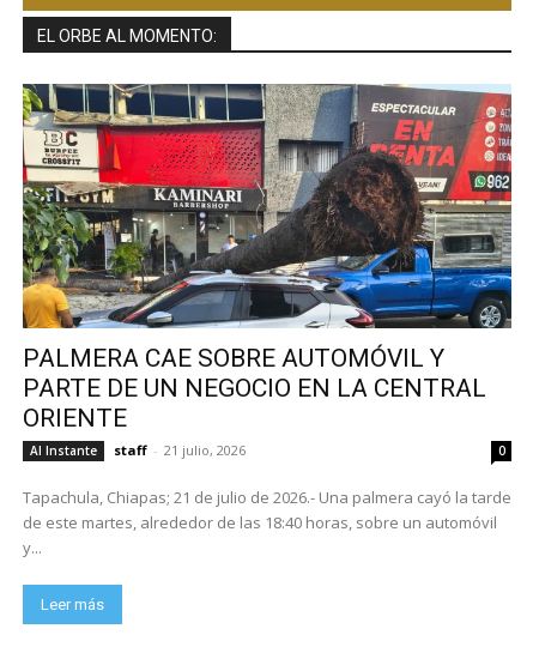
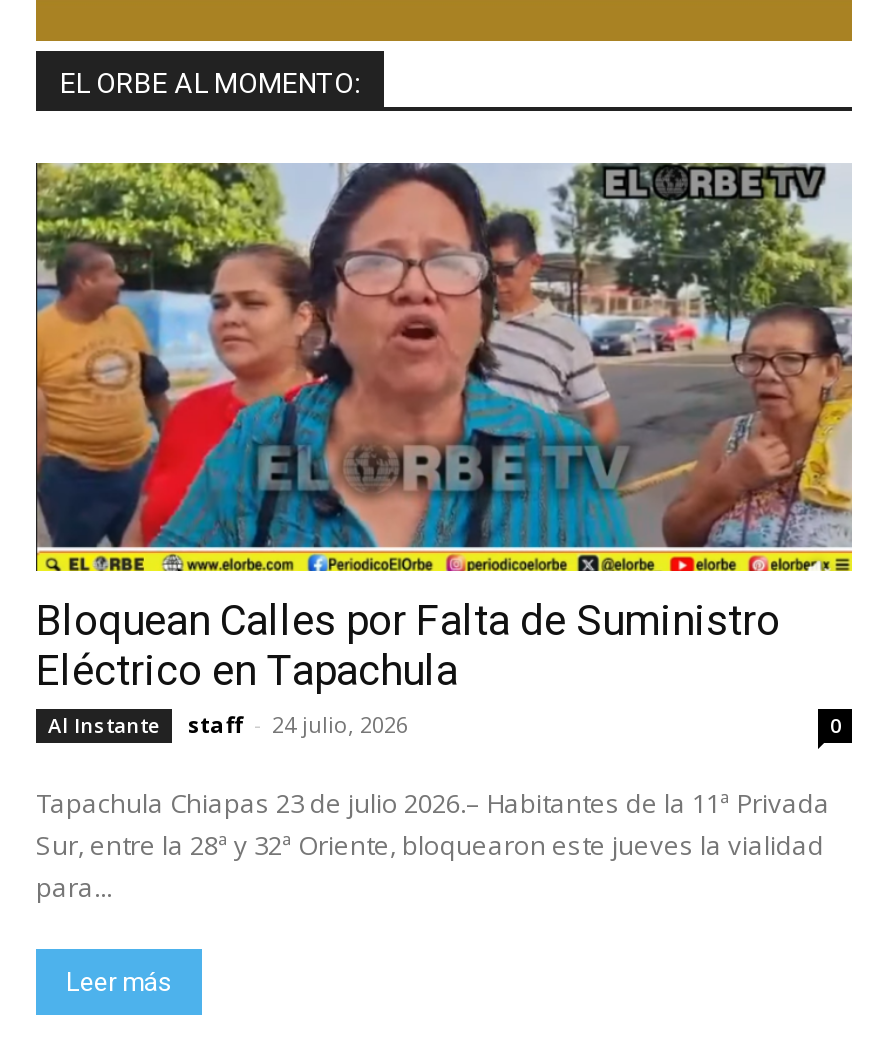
[22,84,513,433] [image] | PALMERA CAE SOBRE AUTOMÓVIL Y | PARTE DE UN NEGOCIO EN LA CENTRAL | ORIENTE -> [34,160,854,694] [image] | Bloquean Calles por Falta de Suministro | Eléctrico en Tapachula
[30,441,246,459] Al Instante staff - 21 julio, 2026 -> [48,708,408,738] Al Instante staff - 24 julio, 2026
[23,486,511,558] Tapachula, Chiapas; 21 de julio de 2026.- Una palmera cayó la tarde | de este martes, alrededor de las 18:40 horas, sobre un automóvil | y... -> [36,784,830,904] Tapachula Chiapas 23 de julio 2026.– Habitantes de la 11ª Privada | Sur, entre la 28ª y 32ª Oriente, bloquearon este jueves la vialidad | para...

